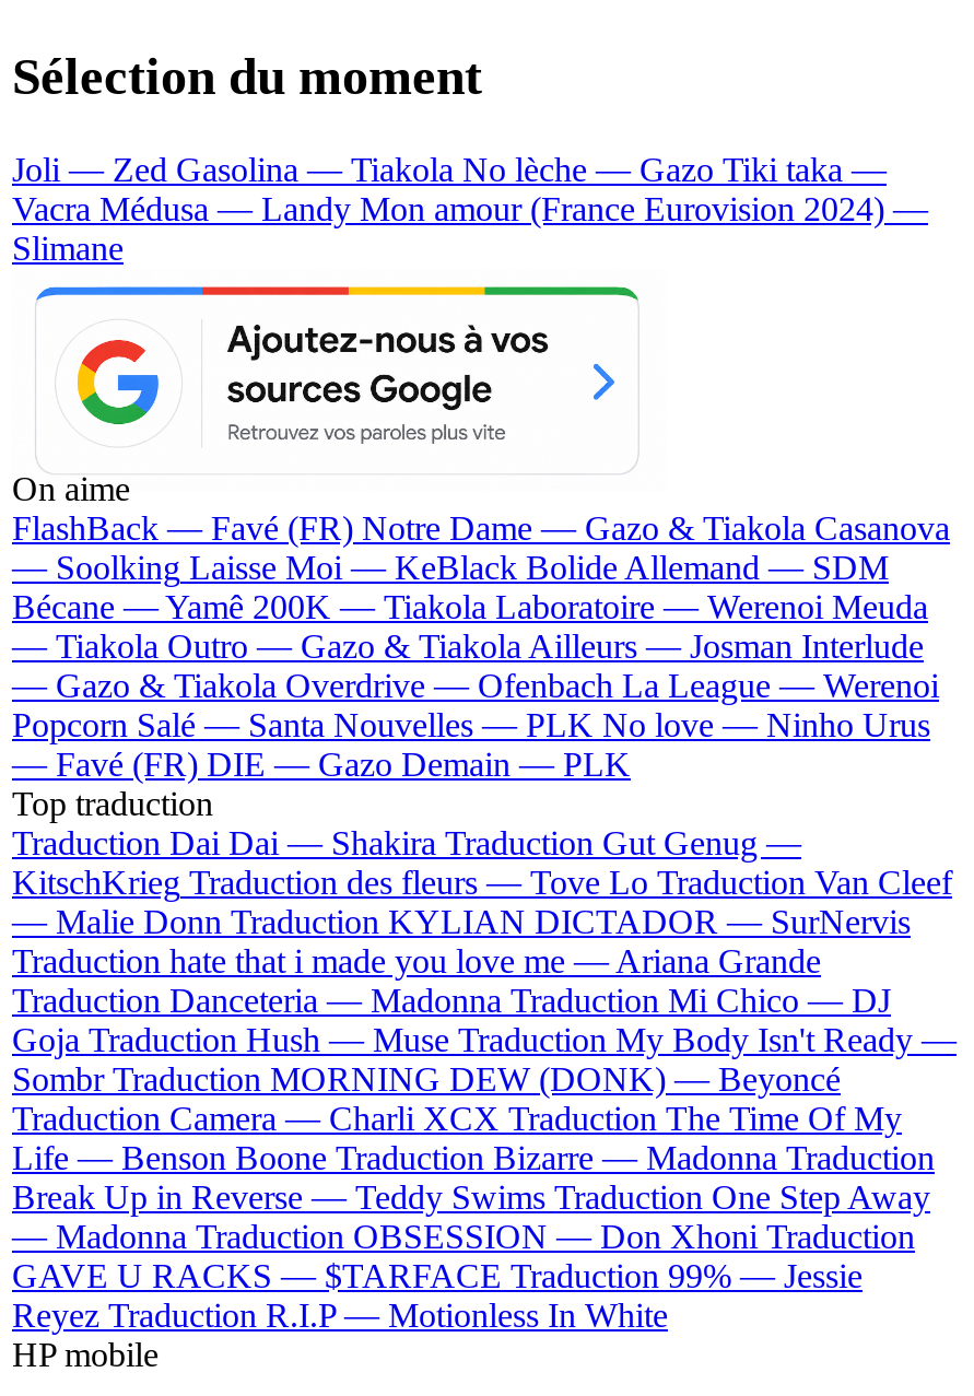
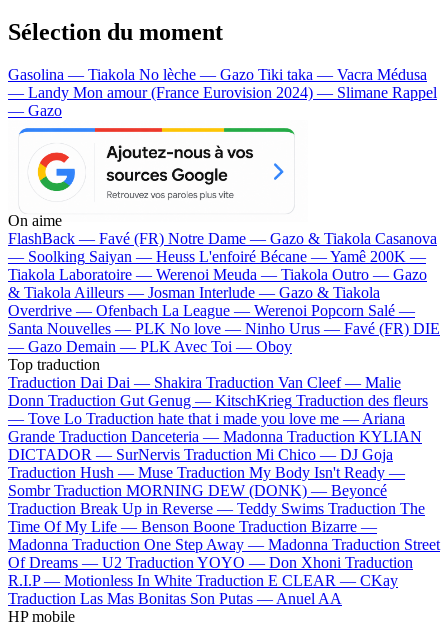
[12,150,928,266] Joli — Zed Gasolina — Tiakola No lèche — Gazo Tiki taka — | Vacra Médusa — Landy Mon amour (France Eurovision 2024) — | Slimane -> [8,65,437,118] Gasolina — Tiakola No lèche — Gazo Tiki taka — Vacra Médusa | — Landy Mon amour (France Eurovision 2024) — Slimane Rappel | — Gazo
[12,548,939,782] — Soolking Laisse Moi — KeBlack Bolide Allemand — SDM | Bécane — Yamê 200K — Tiakola Laboratoire — Werenoi Meuda | — Tiakola Outro — Gazo & Tiakola Ailleurs — Josman Interlude | — Gazo & Tiakola Overdrive — Ofenbach La League — Werenoi | Popcorn Salé — Santa Nouvelles — PLK No love — Ninho Urus | —Favé (FR) DIE — Gazo Demain — PLK -> [8,247,440,354] — Soolking Saiyan — Heuss L'enfoiré Bécane — Yamê 200K — | Tiakola Laboratoire — Werenoi Meuda — Tiakola Outro — Gazo | & Tiakola Ailleurs — Josman Interlude — Gazo & Tiakola | Overdrive — Ofenbach La League — Werenoi Popcorn Salé — | Santa Nouvelles — PLK No love — Ninho Urus — Favé (FR) DIE | — Gazo Demain — PLK Avec Toi — Oboy
[12,823,957,1057] Traduction Dai Dai — Shakira Traduction Gut Genug — | KitschKrieg Traduction des fleurs — Tove Lo Traduction Van Cleef | — Malie Donn Traduction KYLIAN DICTADOR — SurNervis | Traduction hate that i made you love me — Ariana Grande | Traduction Danceteria — Madonna Traduction Mi Chico — DJ | Goja Traduction Hush — Muse Traduction My Body Isn't Ready — -> [8,373,428,480] Traduction Dai Dai — Shakira Traduction Van Cleef — Malie | Donn Traduction Gut Genug — KitschKrieg Traduction des fleurs | — Tove Lo Traduction hate that i made you love me — Ariana | Grande Traduction Danceteria — Madonna Traduction KYLIAN | DICTADOR — SurNervis Traduction Mi Chico — DJ Goja | Traduction Hush — Muse Traduction My Body Isn't Ready —
[12,1099,935,1333] Traduction Camera — Charli XCX Traduction The Time Of My | Life — Benson Boone Traduction Bizarre — Madonna Traduction | Break Up in Reverse — Teddy Swims Traduction One Step Away | — Madonna Traduction OBSESSION — Don Xhoni Traduction | GAVE U RACKS — $TARFACE Traduction 99% — Jessie | Reyez Traduction R.I.P — Motionless In White -> [8,499,440,606] Traduction Break Up in Reverse — Teddy Swims Traduction The | Time Of My Life — Benson Boone Traduction Bizarre — | Madonna Traduction One Step Away — Madonna Traduction Street | Of Dreams — U2 Traduction YOYO — Don Xhoni Traduction | R.I.P — Motionless In White Traduction E CLEAR — CKay | Traduction Las Mas Bonitas Son Putas — Anuel AA

